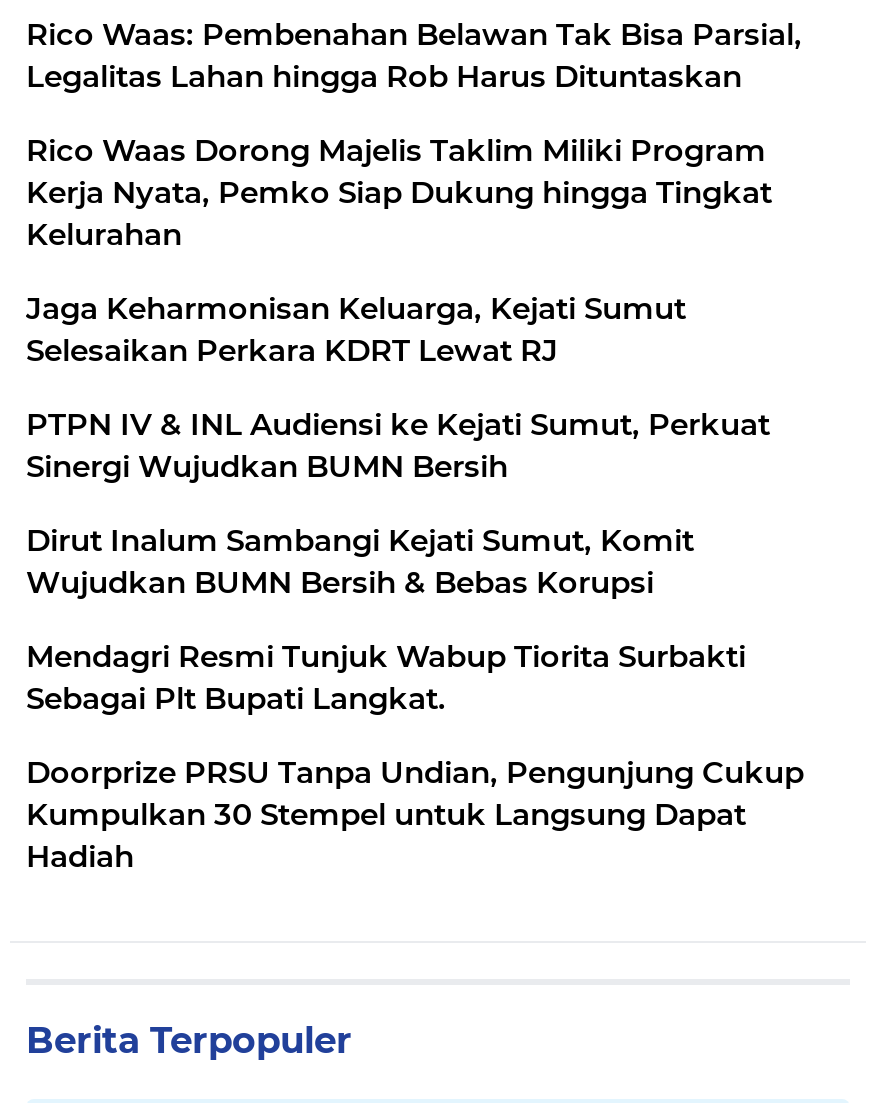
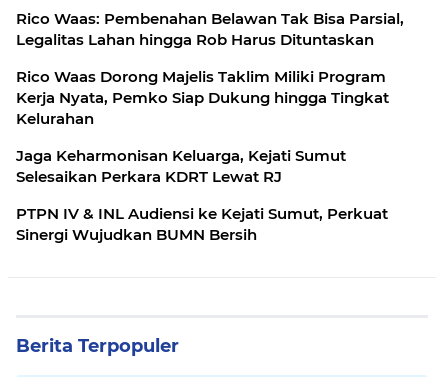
[26,521,804,875] Dirut Inalum Sambangi Kejati Sumut, Komit | Wujudkan BUMN Bersih & Bebas Korupsi | Mendagri Resmi Tunjuk Wabup Tiorita Surbakti | Sebagai Plt Bupati Langkat. | Doorprize PRSU Tanpa Undian, Pengunjung Cukup | Kumpulkan 30 Stempel untuk Langsung Dapat | Hadiah -> none

